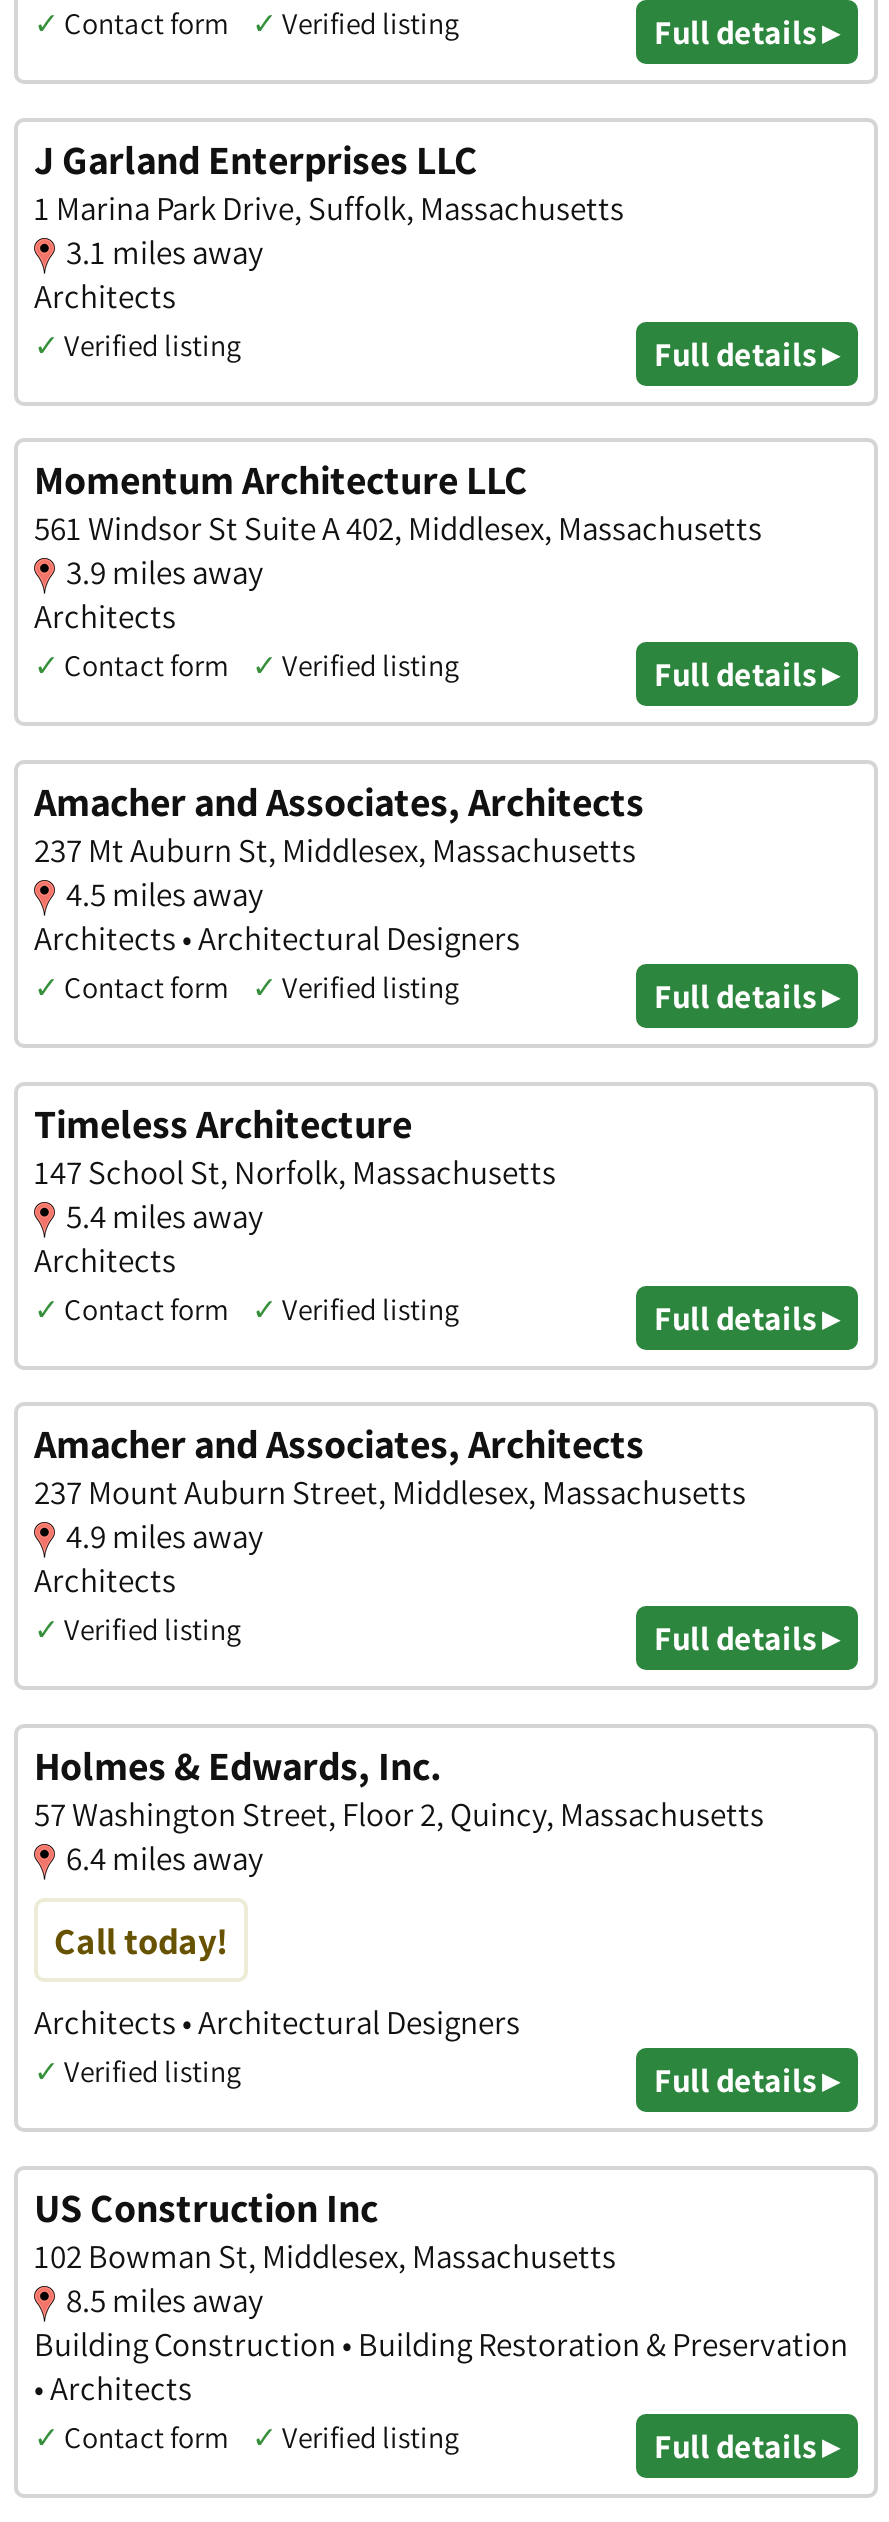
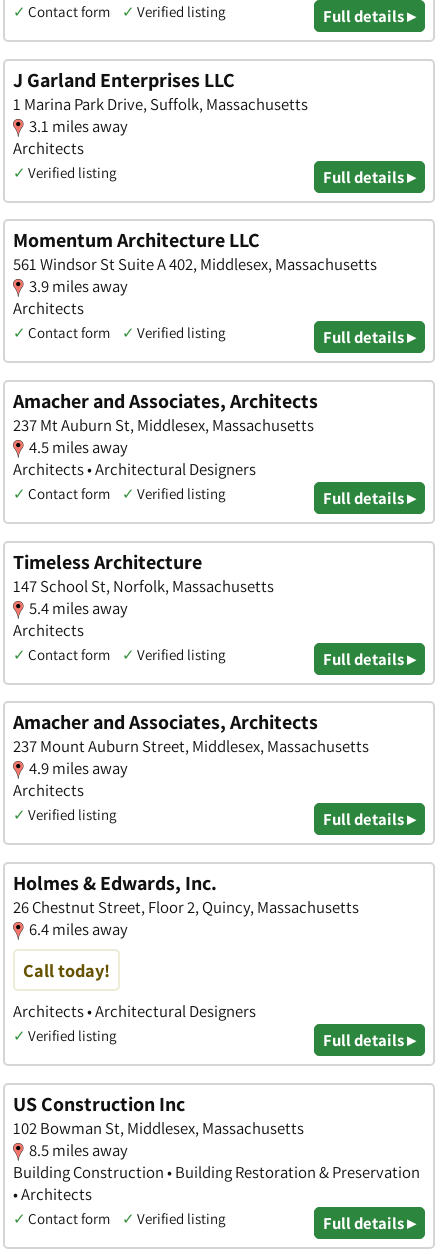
[34,1792,764,1836] 57 Washington Street, Floor 2, Quincy, Massachusetts -> [13,896,359,918] 26 Chestnut Street, Floor 2, Quincy, Massachusetts

